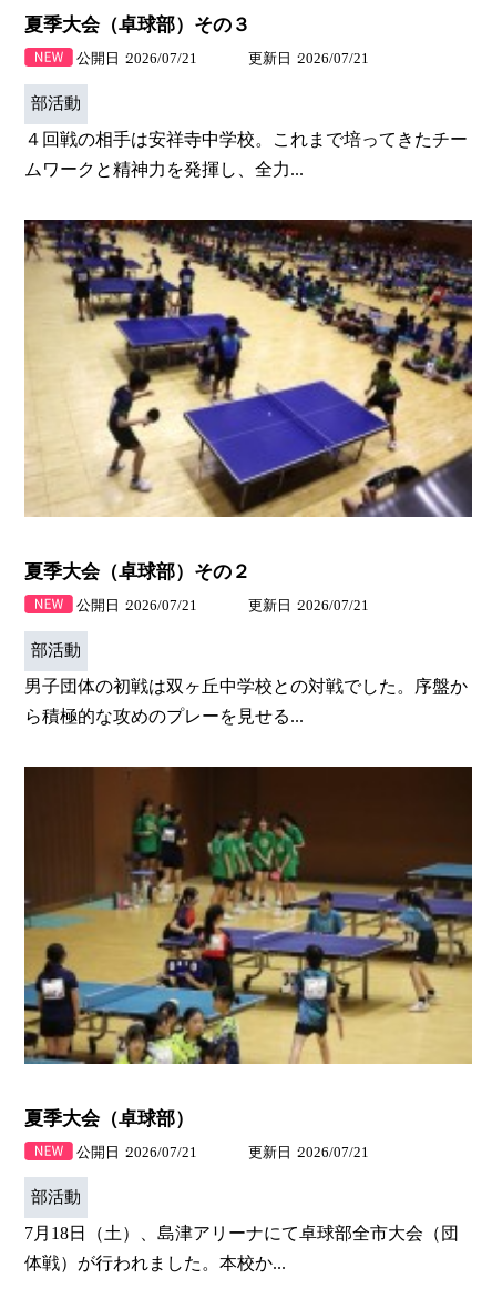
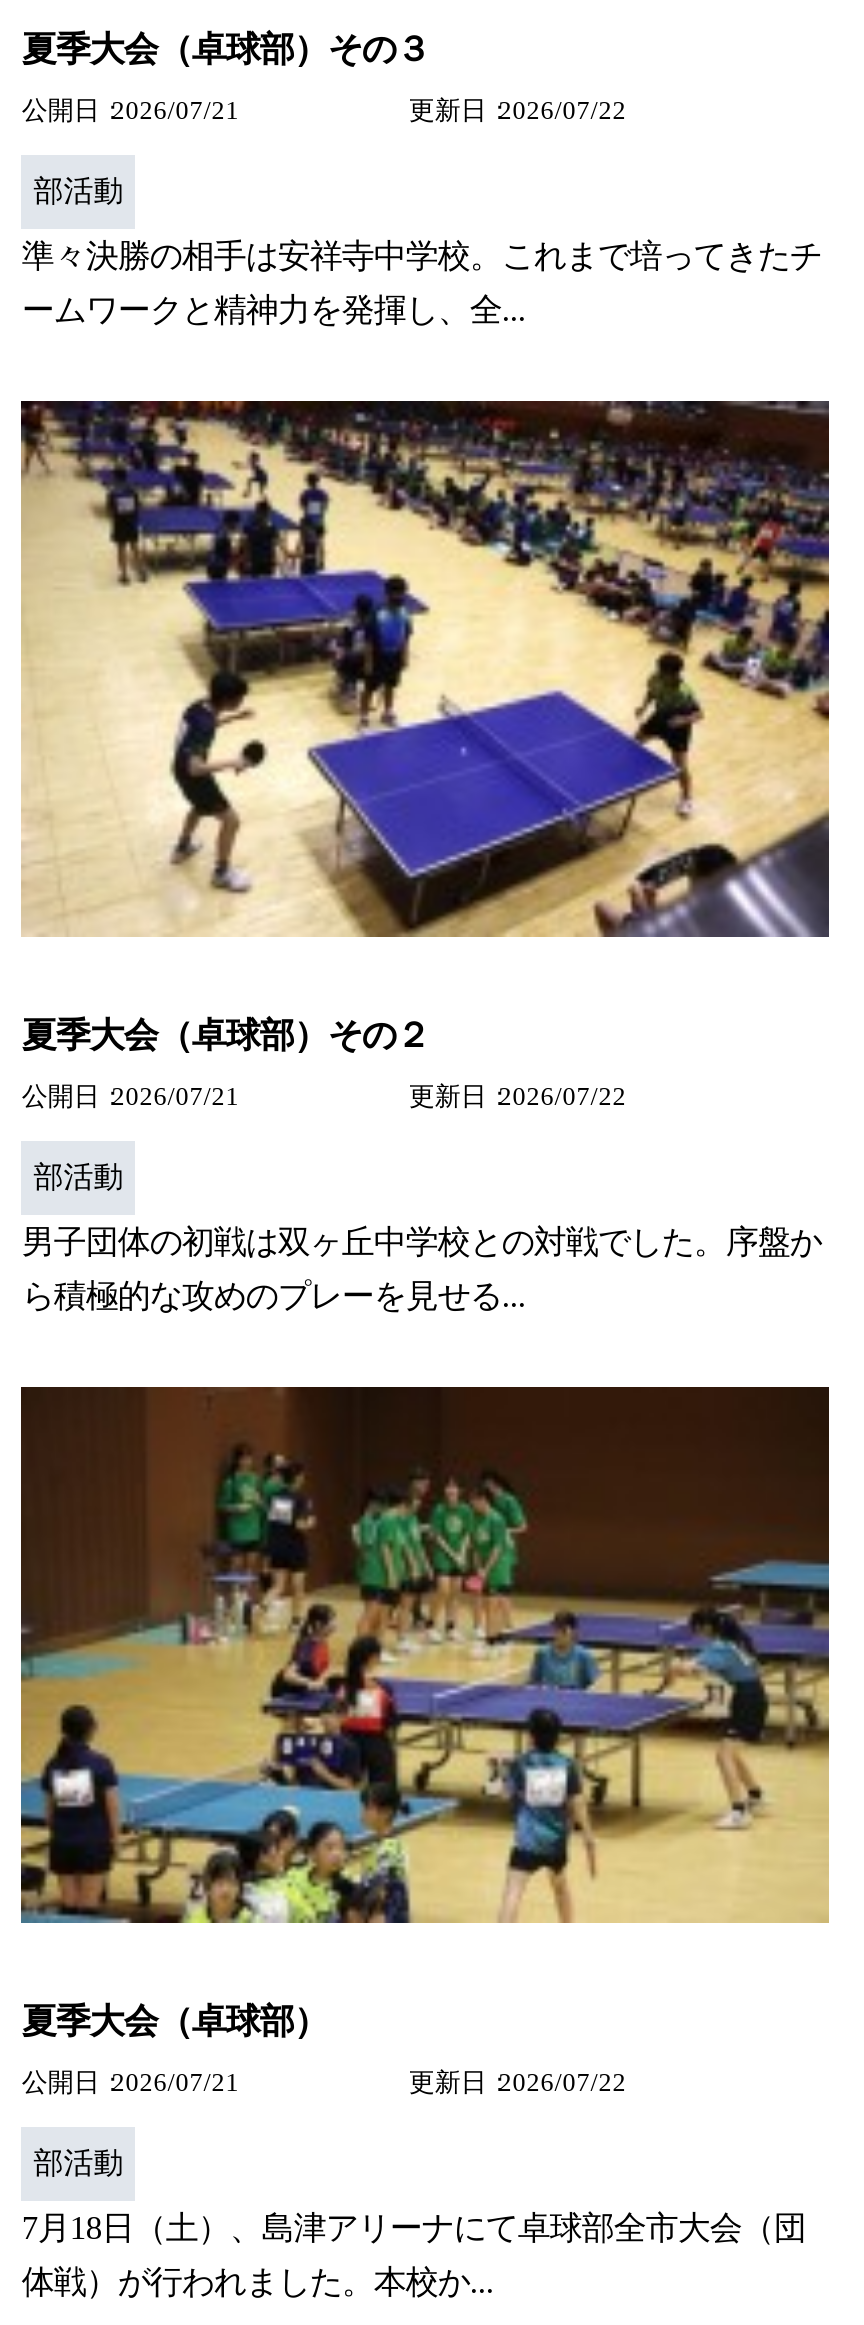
[248,51,369,67] 更新日 2026/07/21 -> [409,97,626,125] 更新日 2026/07/22
[25,129,468,180] ４回戦の相手は安祥寺中学校。これまで培ってきたチー | ムワークと精神力を発揮し、全力... -> [22,237,822,329] 準々決勝の相手は安祥寺中学校。これまで培ってきたチ | ームワークと精神力を発揮し、全...
[248,598,369,613] 更新日 2026/07/21 -> [409,1083,626,1111] 更新日 2026/07/22
[248,1145,369,1160] 更新日 2026/07/21 -> [409,2069,626,2097] 更新日 2026/07/22

